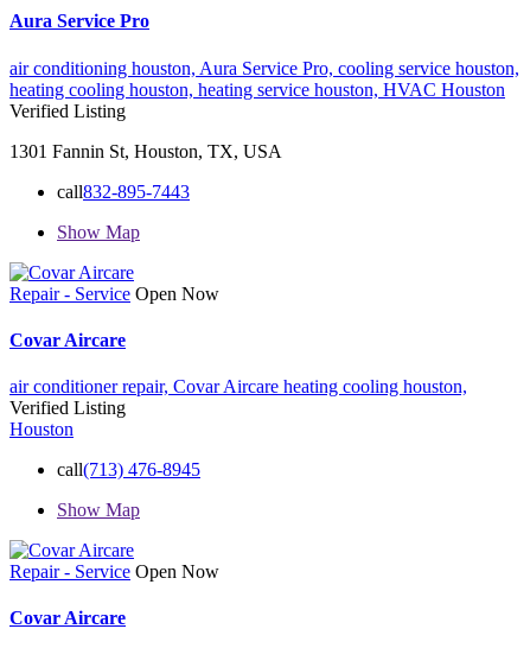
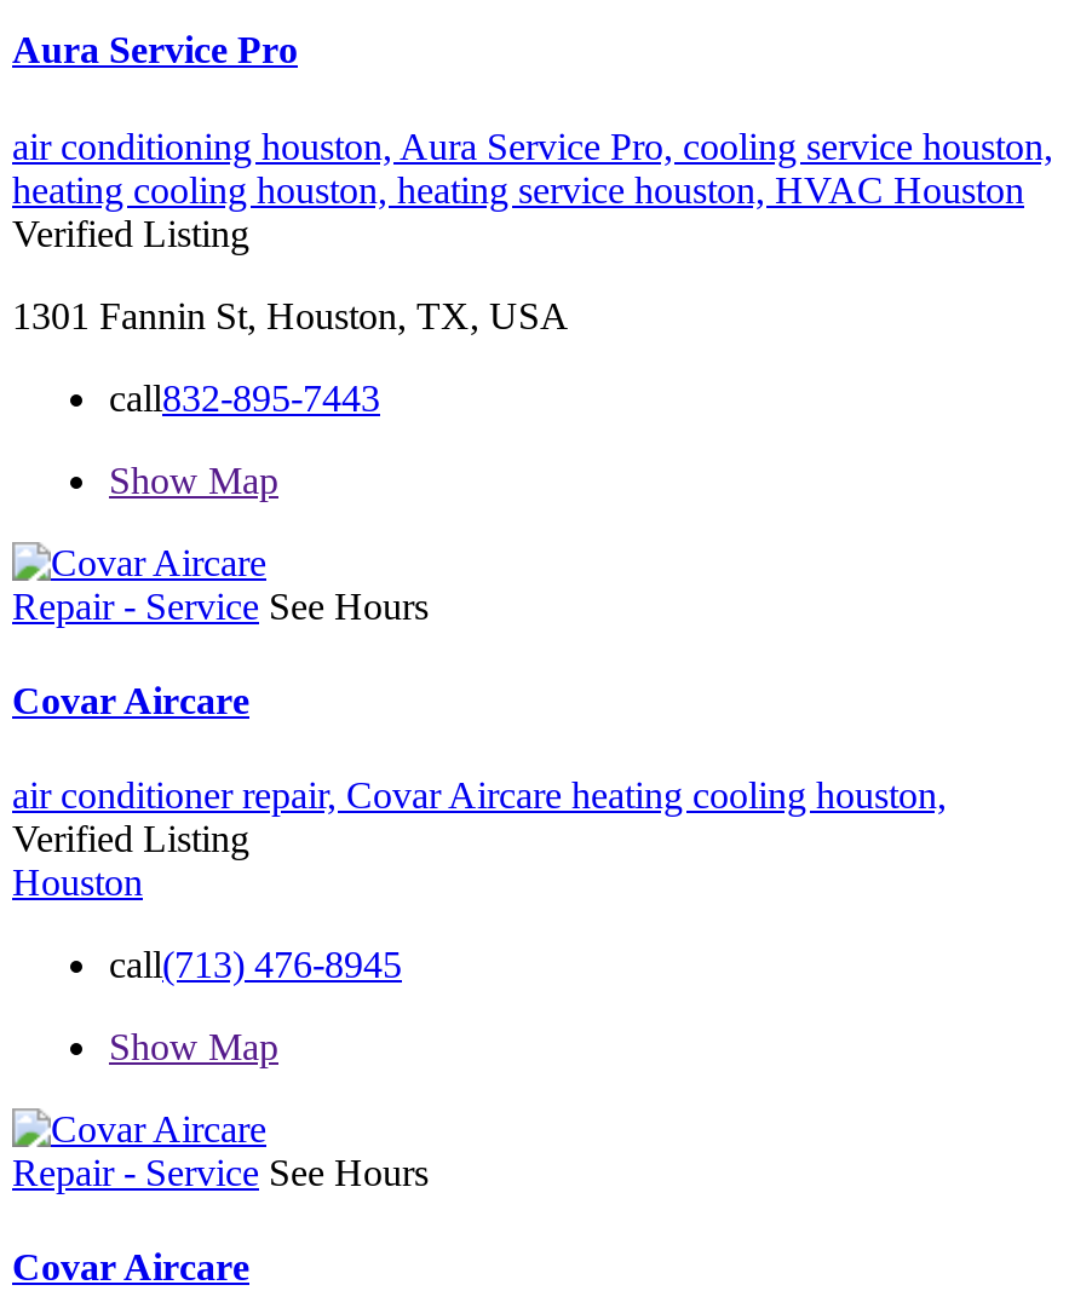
[9,283,219,303] Repair - Service Open Now -> [12,584,429,626] Repair - Service See Hours
[9,561,219,582] Repair - Service Open Now -> [12,1152,429,1193] Repair - Service See Hours

